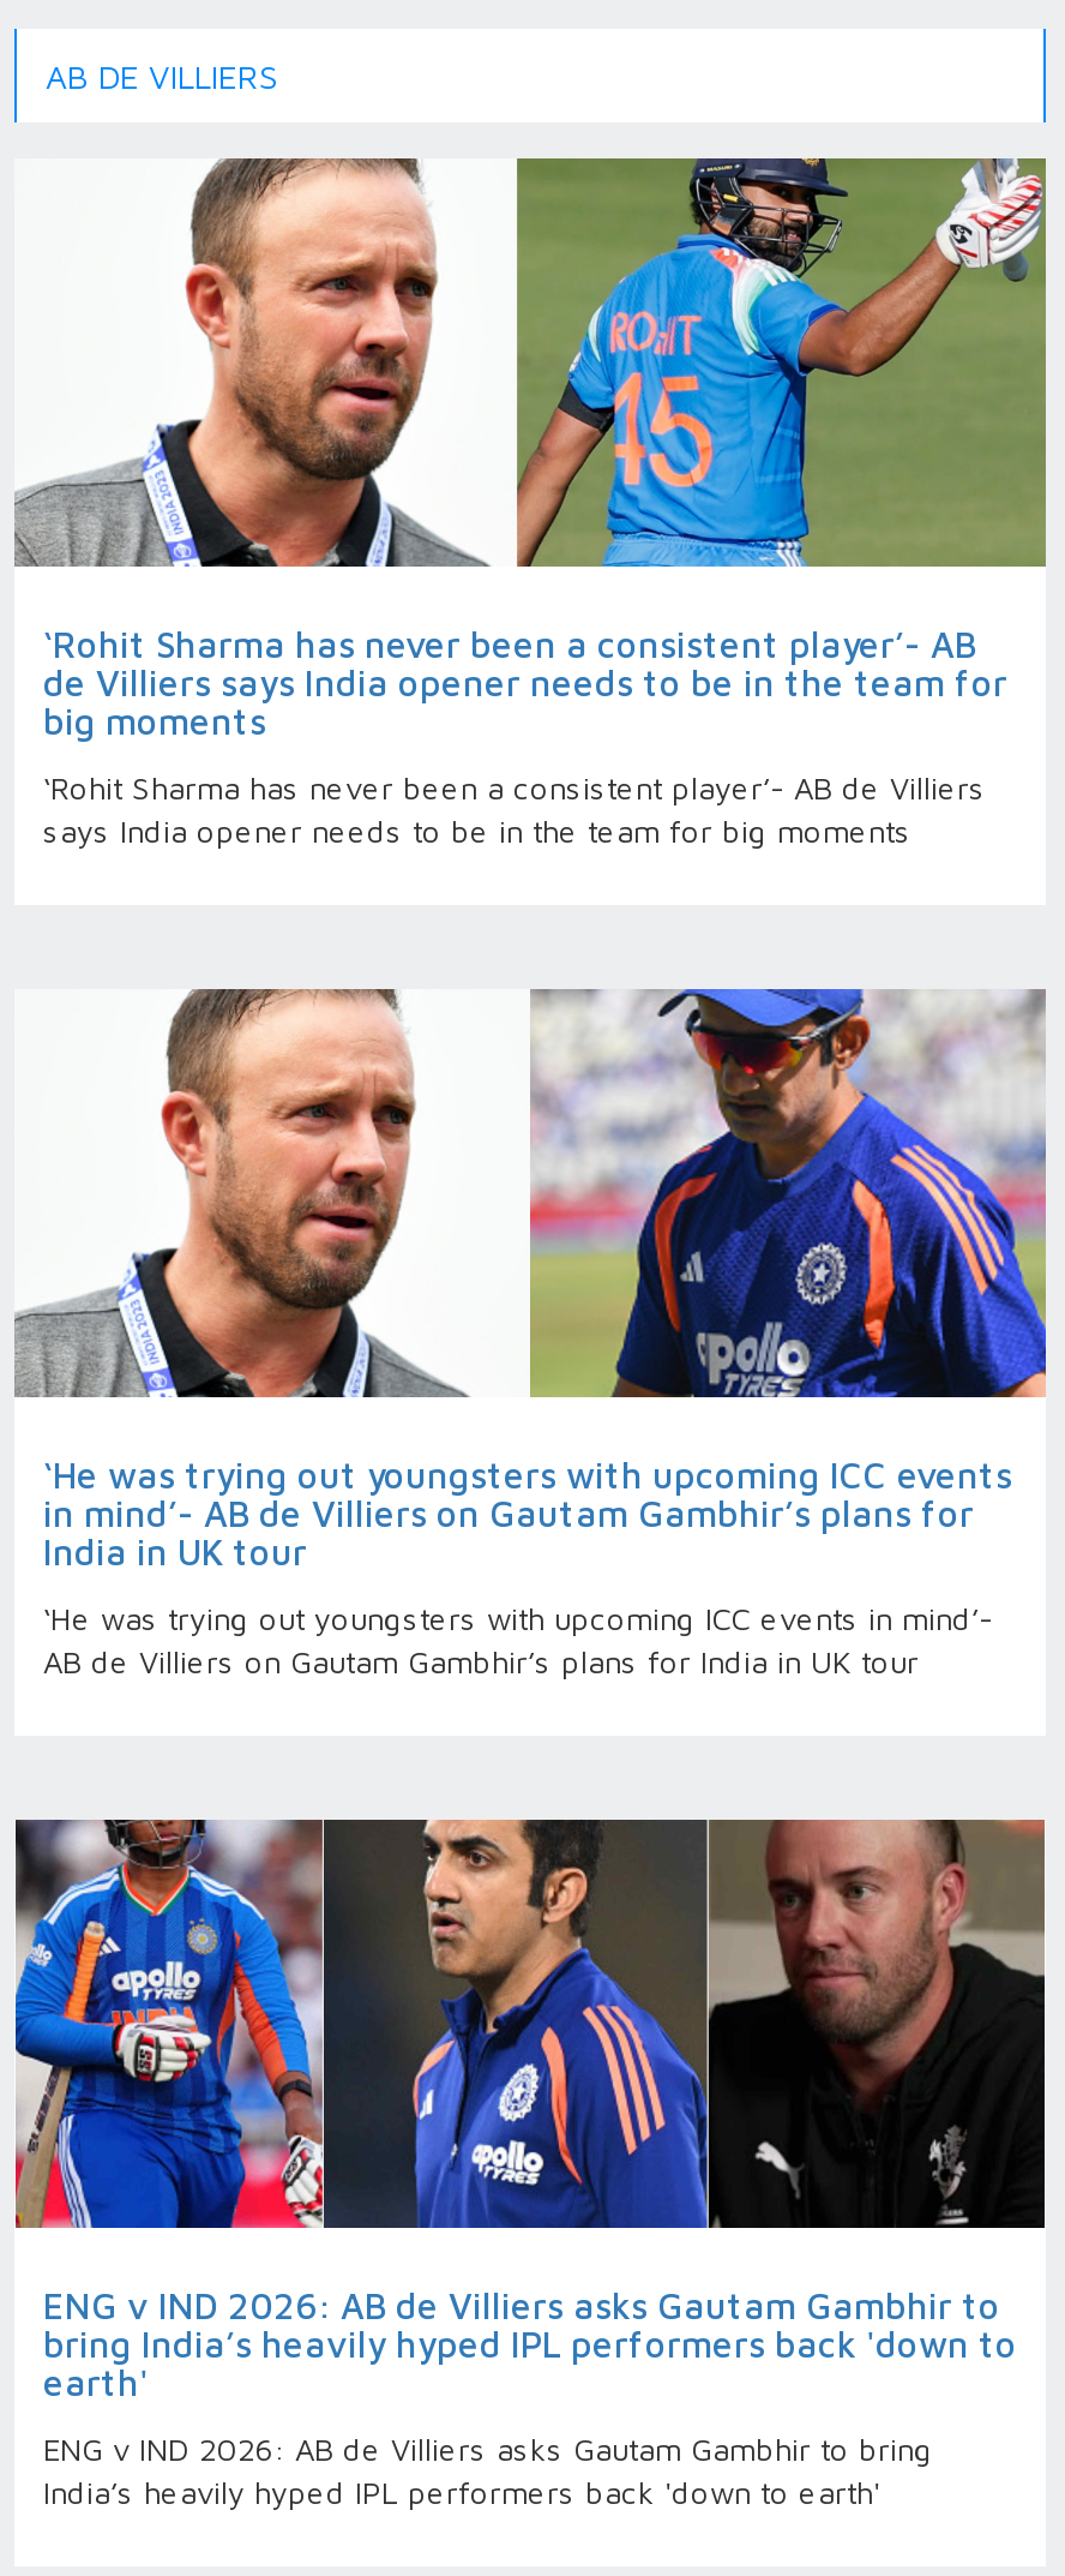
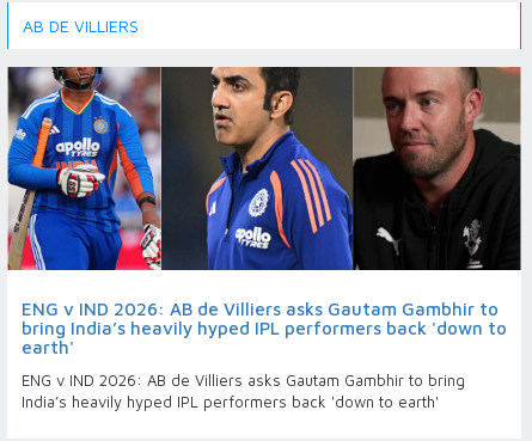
[14,156,1007,850] [image] | ‘Rohit Sharma has never been a consistent player’- AB | de Villiers says India opener needs to be in the team for | big moments | ‘Rohit Sharma has never been a consistent player’- AB de Villiers | says India opener needs to be in the team for big moments -> none
[516,156,1046,569] [image] -> none
[14,987,1012,1681] [image] | ‘He was trying out youngsters with upcoming ICC events | in mind’- AB de Villiers on Gautam Gambhir’s plans for | India in UK tour | ‘He was trying out youngsters with upcoming ICC events in mind’- | AB de Villiers on Gautam Gambhir’s plans for India in UK tour -> none
[528,987,1048,1400] [image] -> none

